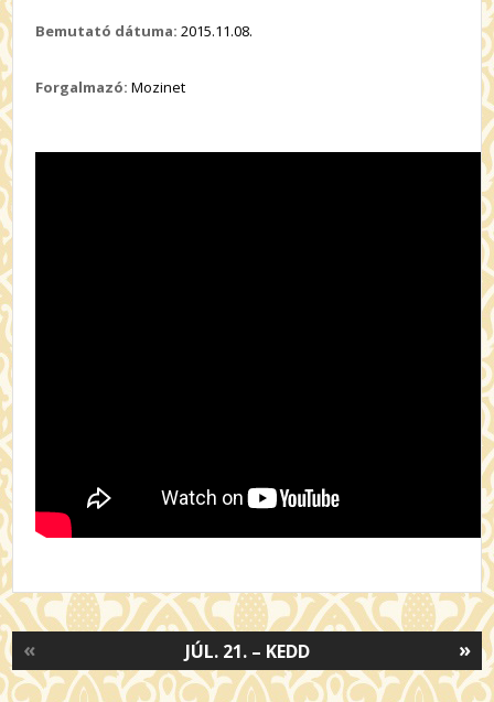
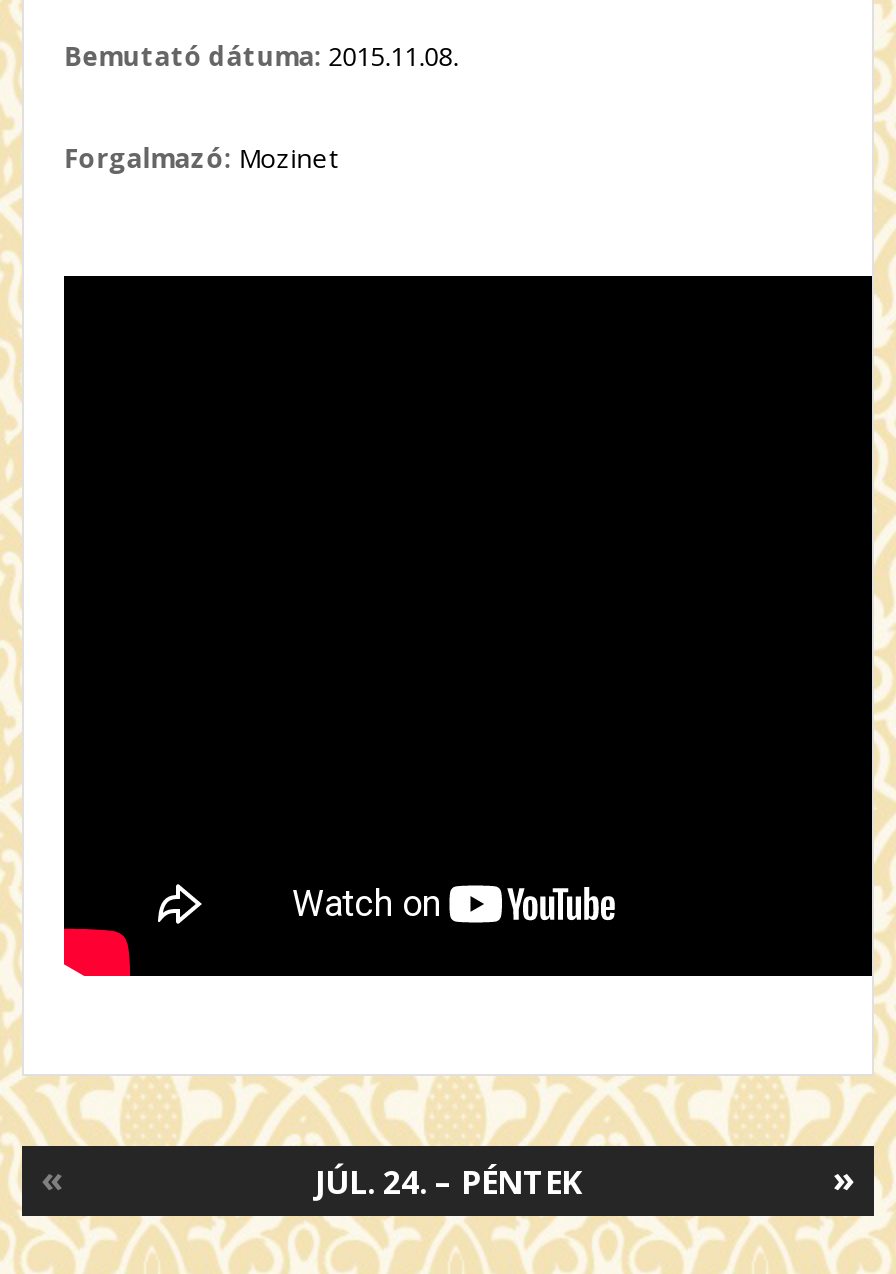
[185,639,309,663] JÚL. 21. – KEDD -> [315,1160,581,1204] JÚL. 24. – PÉNTEK

